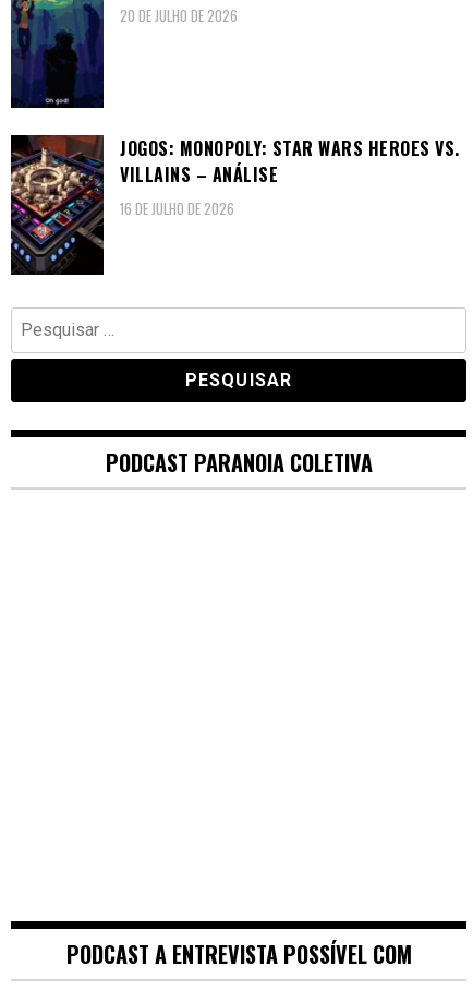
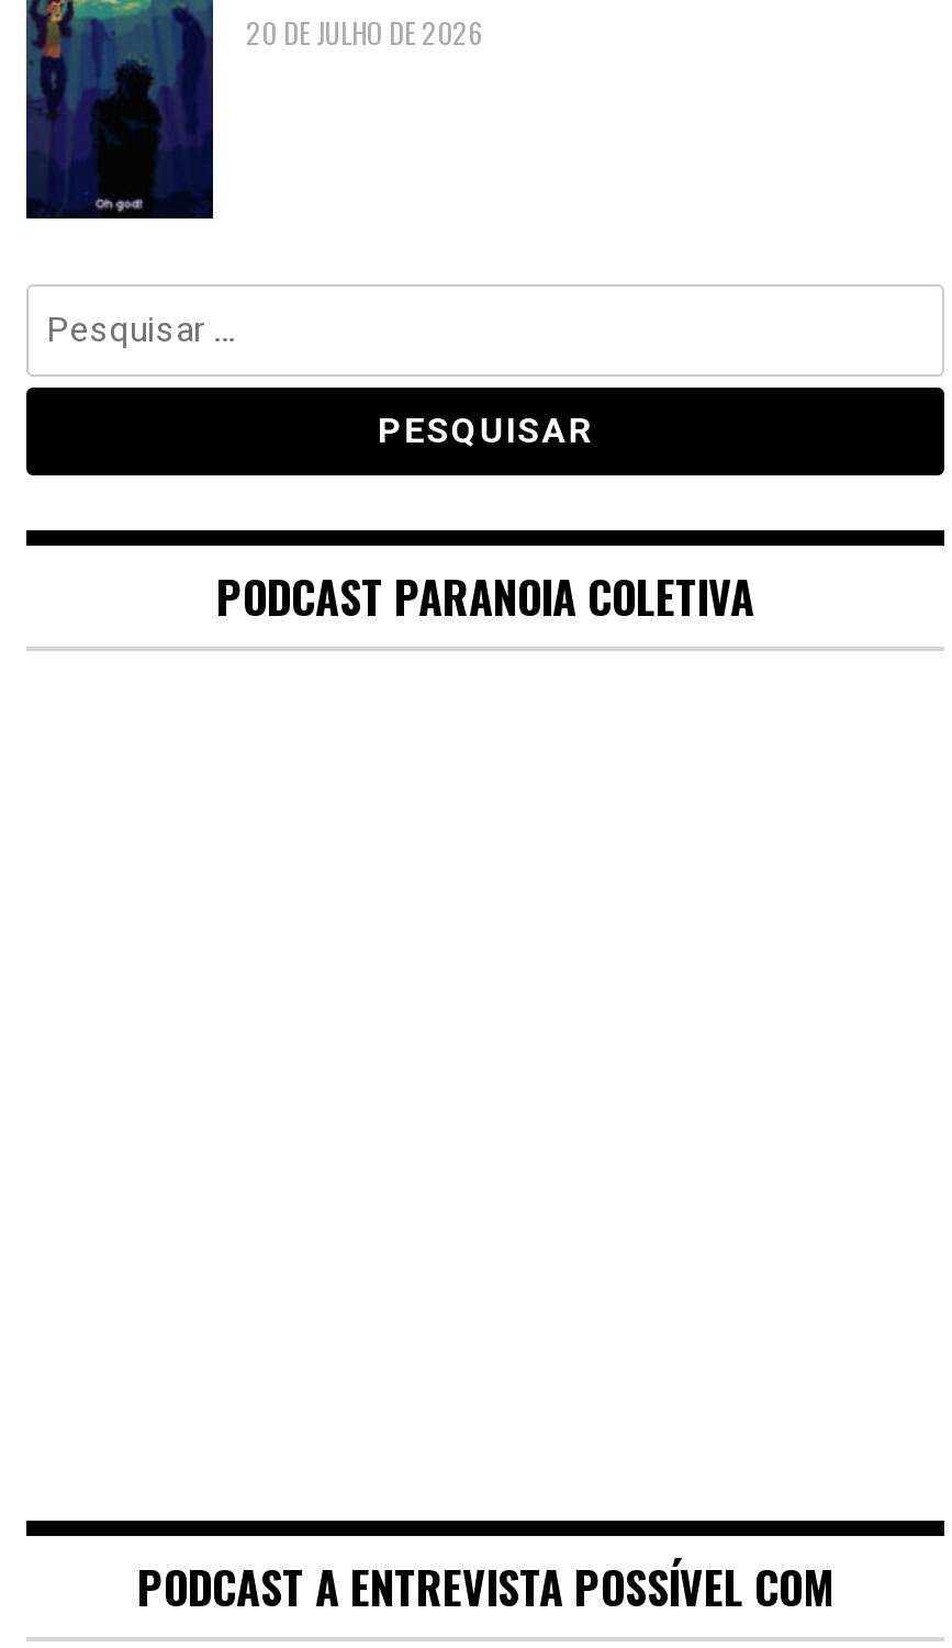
[10,134,459,276] [image] | JOGOS: MONOPOLY: STAR WARS HEROES VS. | VILLAINS – ANÁLISE | 16 DE JULHO DE 2026 -> none

